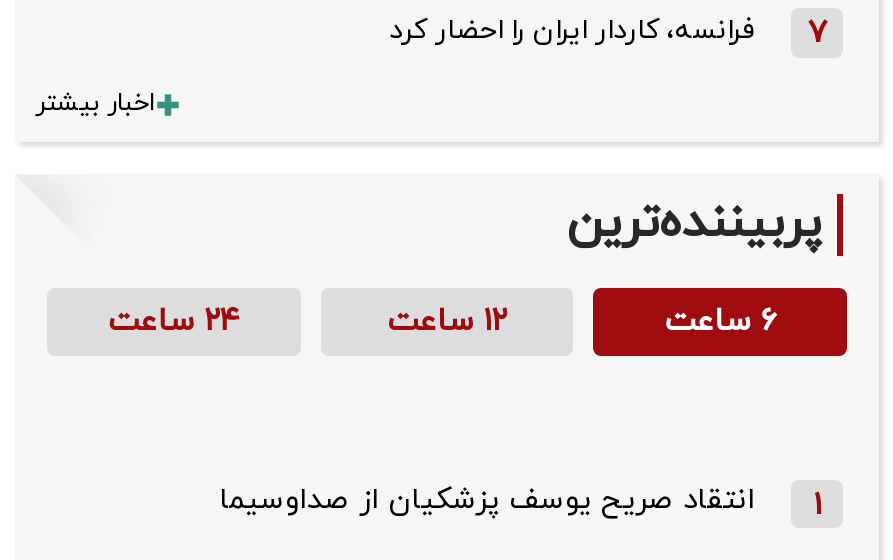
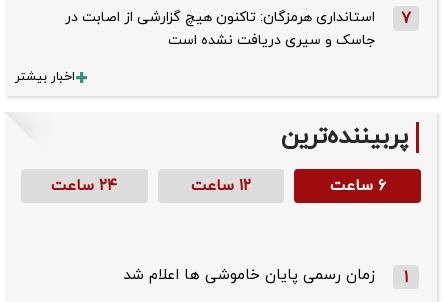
[389,13,755,51] فرانسه، کاردار ایران را احضار کرد -> [65,8,375,50] استانداری هرمزگان: تاکنون هیچ گزارشی از اصابت در | جاسک و سیری دریافت نشده است
[219,481,755,523] انتقاد صریح یوسف پزشکیان از صداوسیما -> [123,265,375,286] زمان رسمی پایان خاموشی ها اعلام شد

